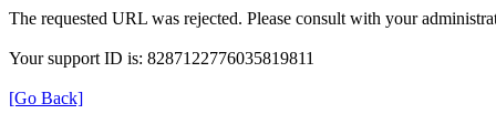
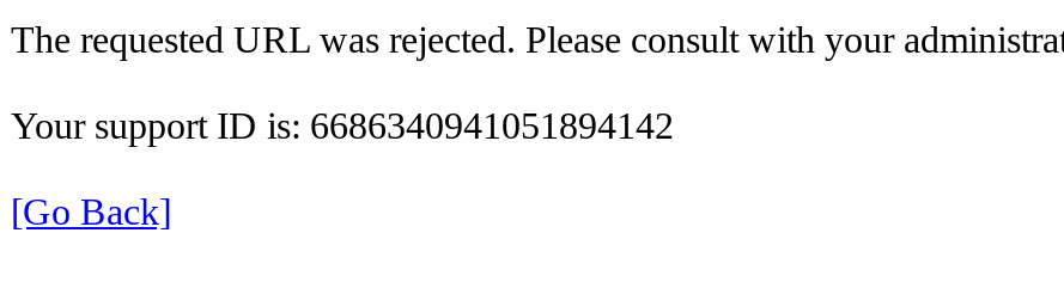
[9,49,314,68] Your support ID is: 8287122776035819811 -> [11,105,674,146] Your support ID is: 6686340941051894142

